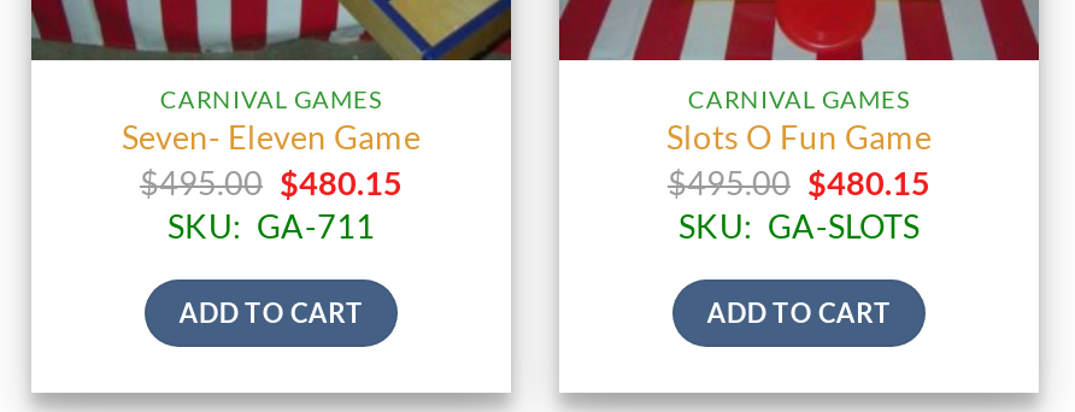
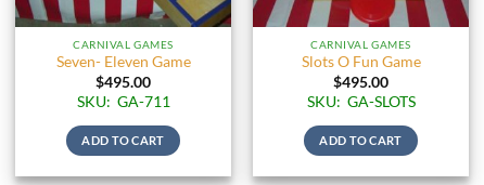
[140,163,403,201] $495.00 $480.15 -> [95,73,151,90] $495.00
[668,163,930,201] $495.00 $480.15 -> [333,73,389,90] $495.00

